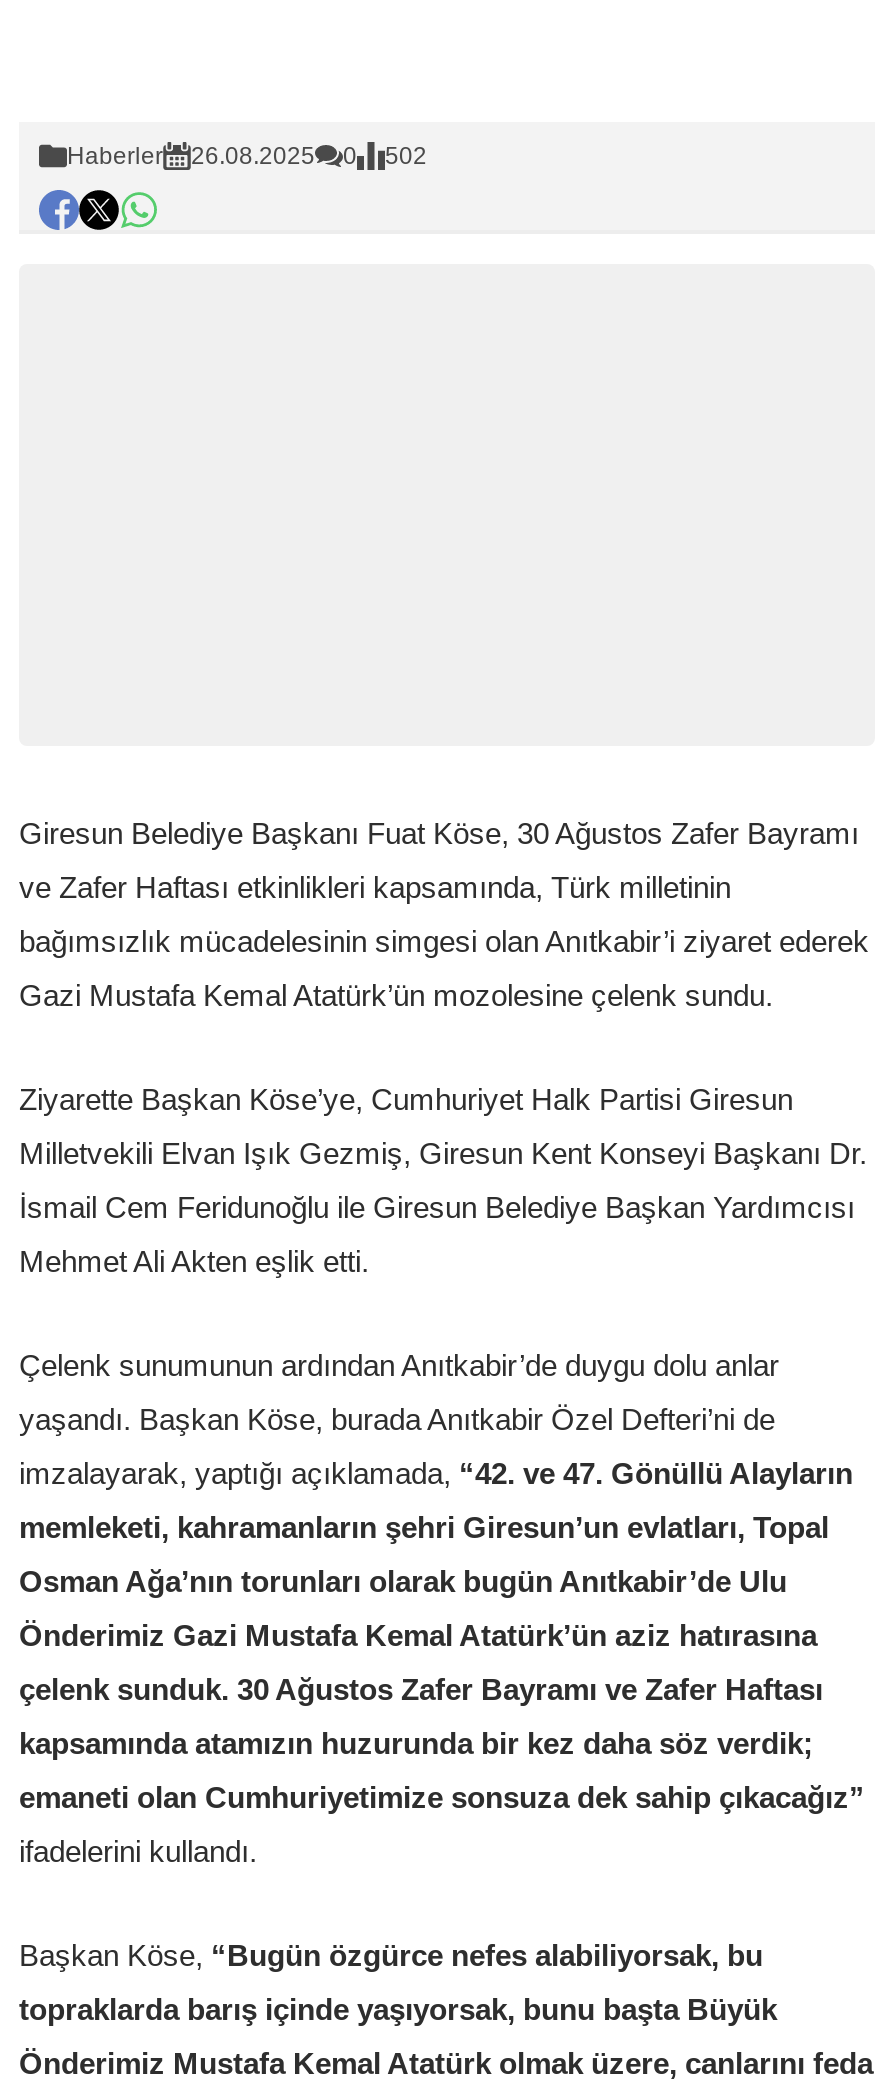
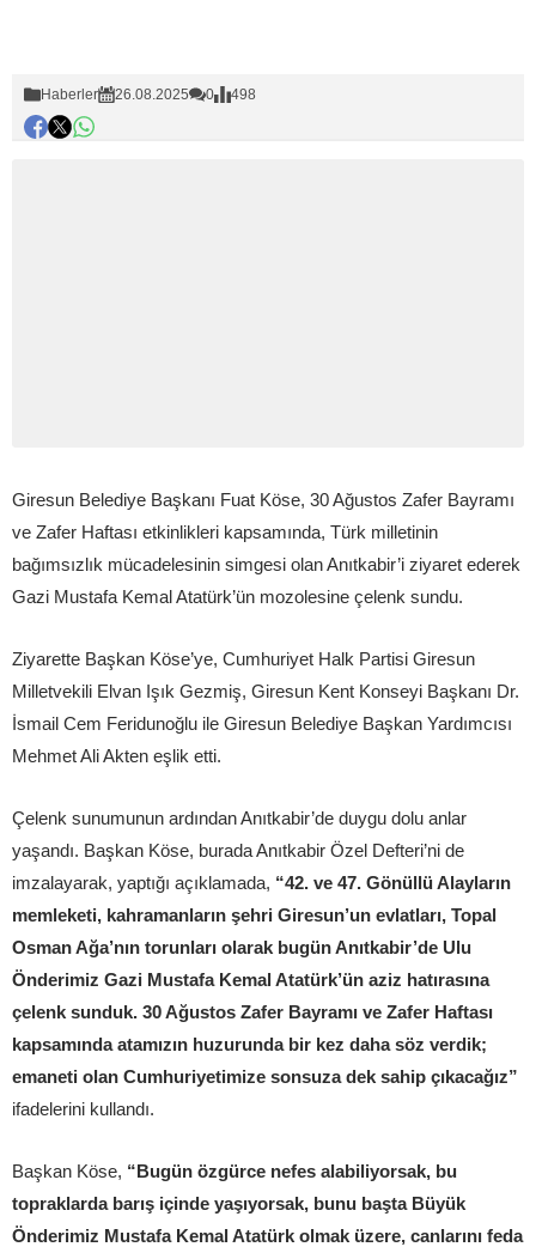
[385,142,427,170] 502 -> [231,86,256,103] 498

